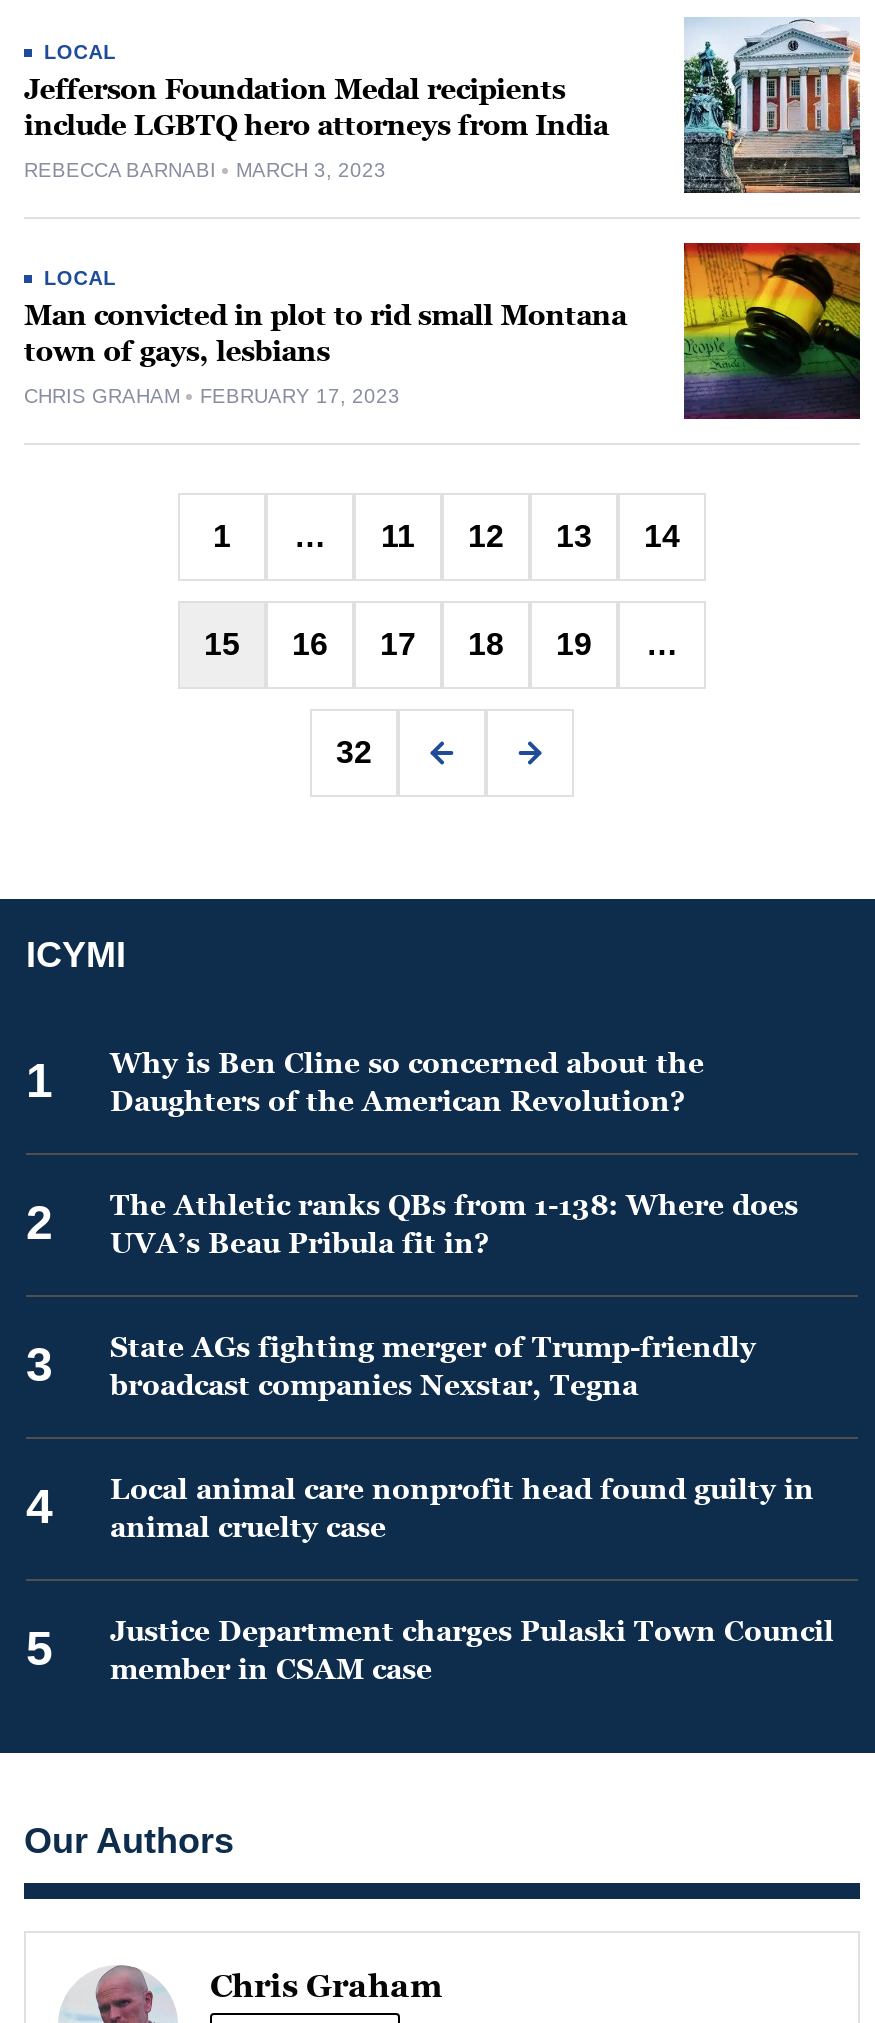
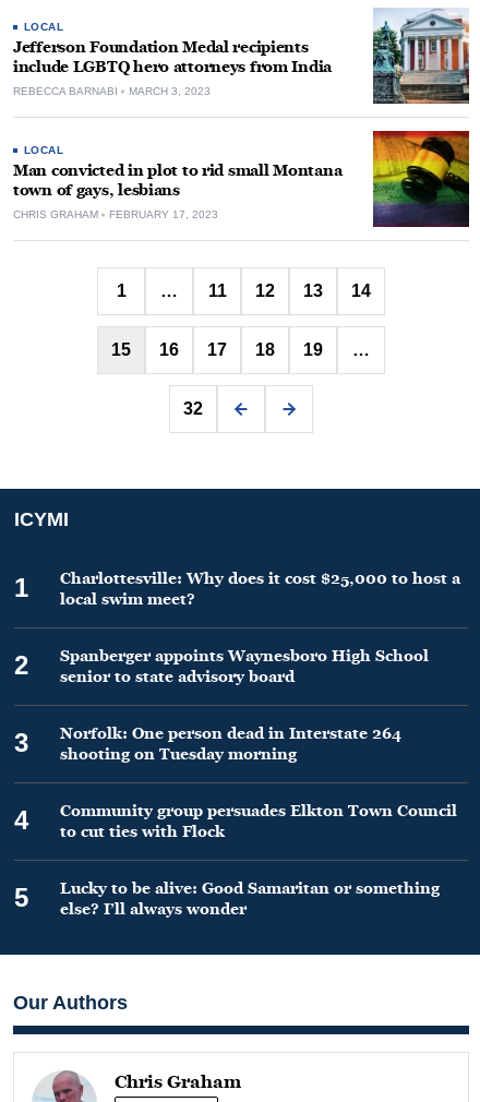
[110,1045,704,1121] Why is Ben Cline so concerned about the | Daughters of the American Revolution? -> [60,568,460,610] Charlottesville: Why does it cost $25,000 to host a | local swim meet?
[110,1187,798,1263] The Athletic ranks QBs from 1-138: Where does | UVA’s Beau Pribula fit in? -> [60,646,429,687] Spanberger appoints Waynesboro High School | senior to state advisory board
[110,1329,756,1405] State AGs fighting merger of Trump-friendly | broadcast companies Nexstar, Tegna -> [60,723,401,765] Norfolk: One person dead in Interstate 264 | shooting on Tuesday morning
[110,1471,814,1547] Local animal care nonprofit head found guilty in | animal cruelty case -> [60,801,457,842] Community group persuades Elkton Town Council | to cut ties with Flock
[110,1613,834,1689] Justice Department charges Pulaski Town Council | member in CSAM case -> [60,878,440,920] Lucky to be alive: Good Samaritan or something | else? I’ll always wonder

